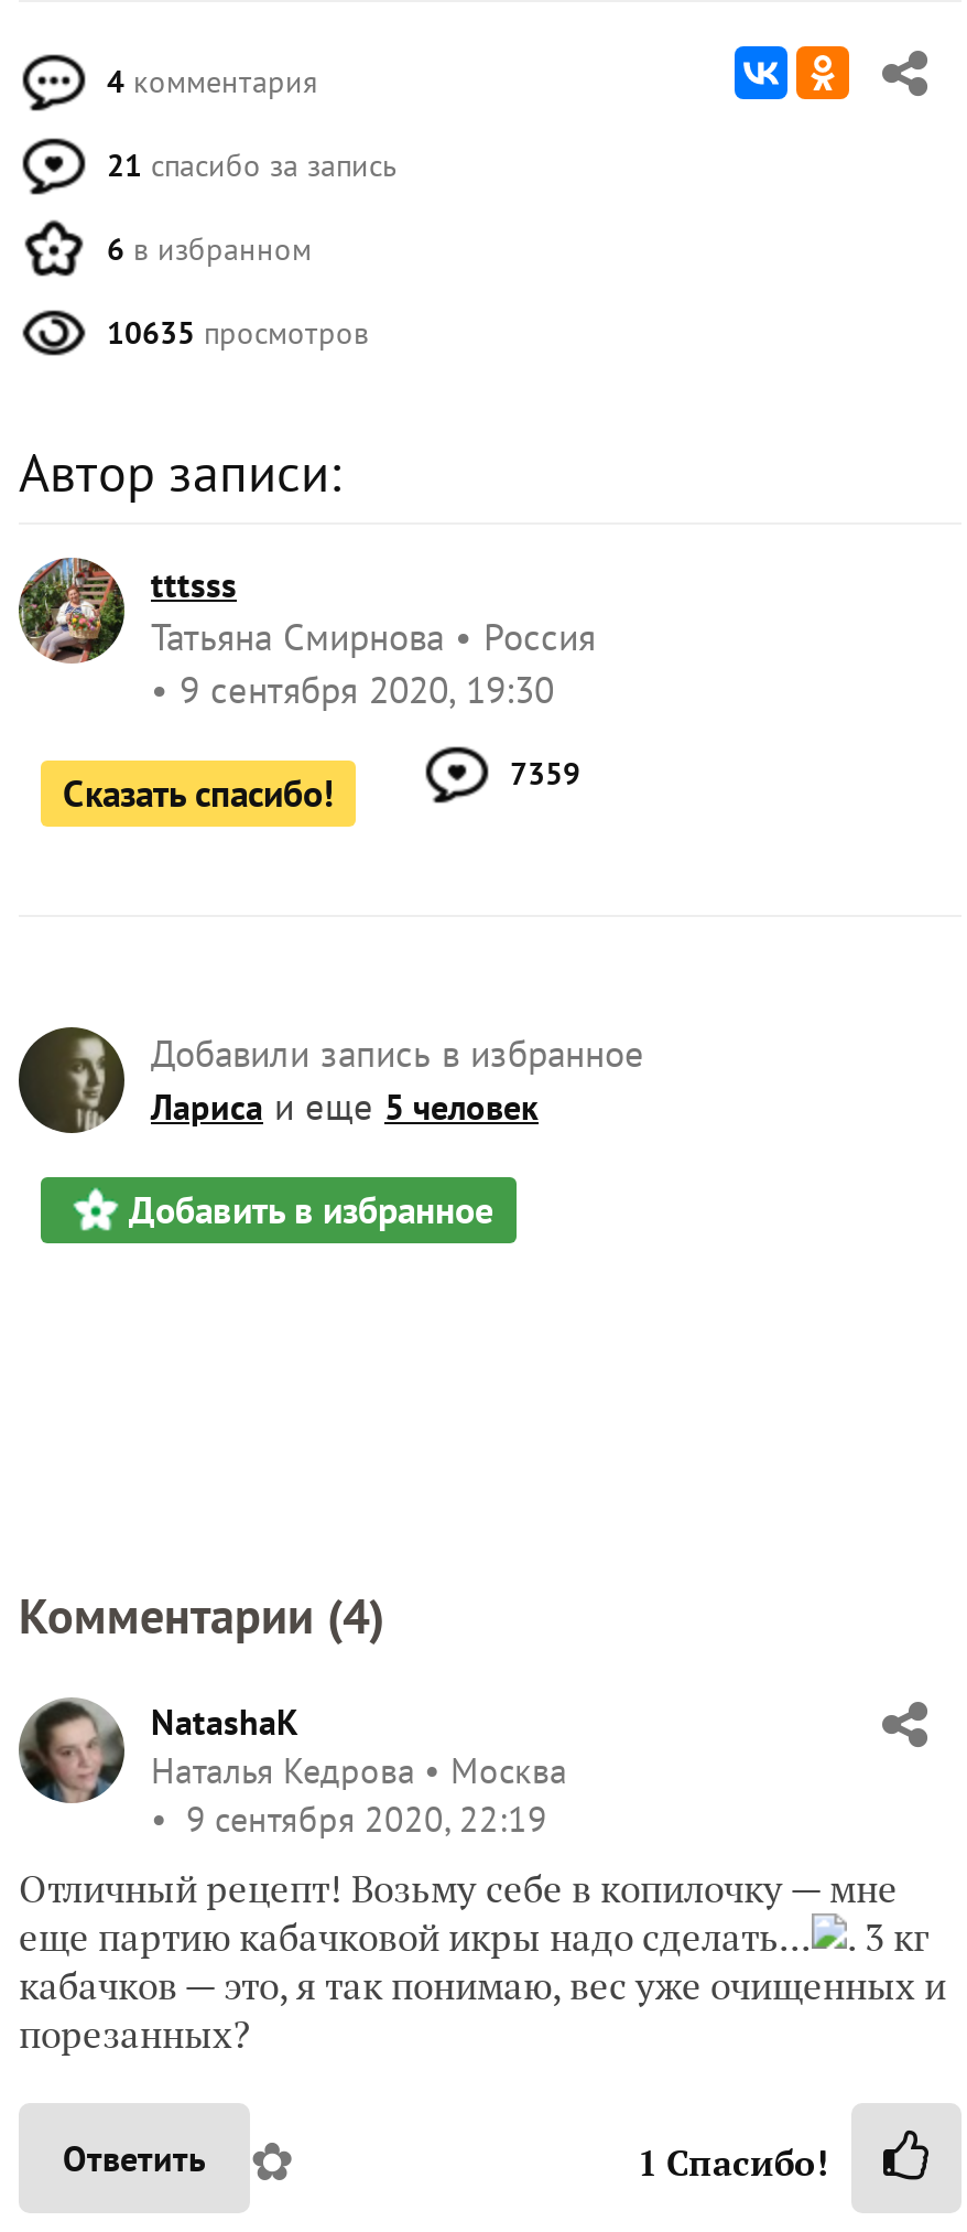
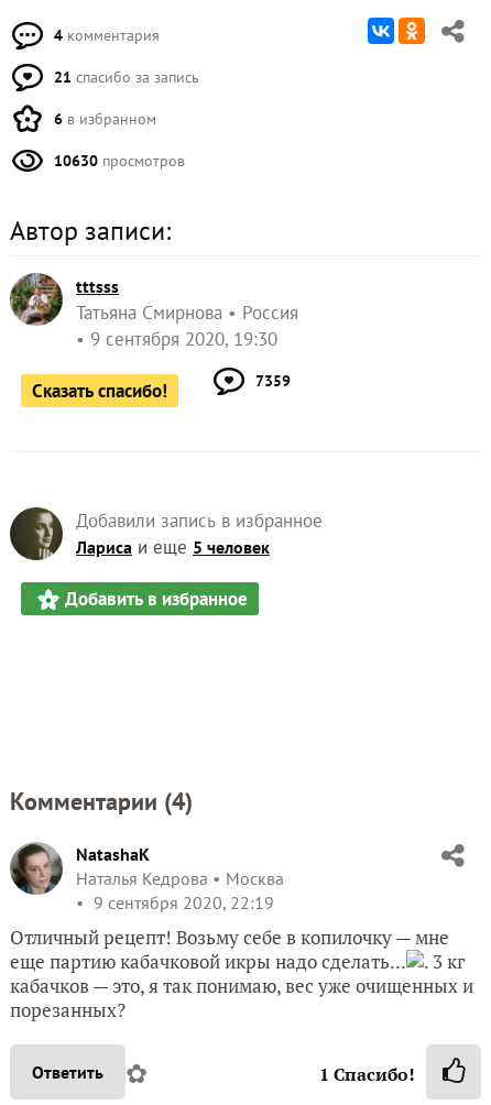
[107,312,369,351] 10635 просмотров -> [54,151,185,171] 10630 просмотров

